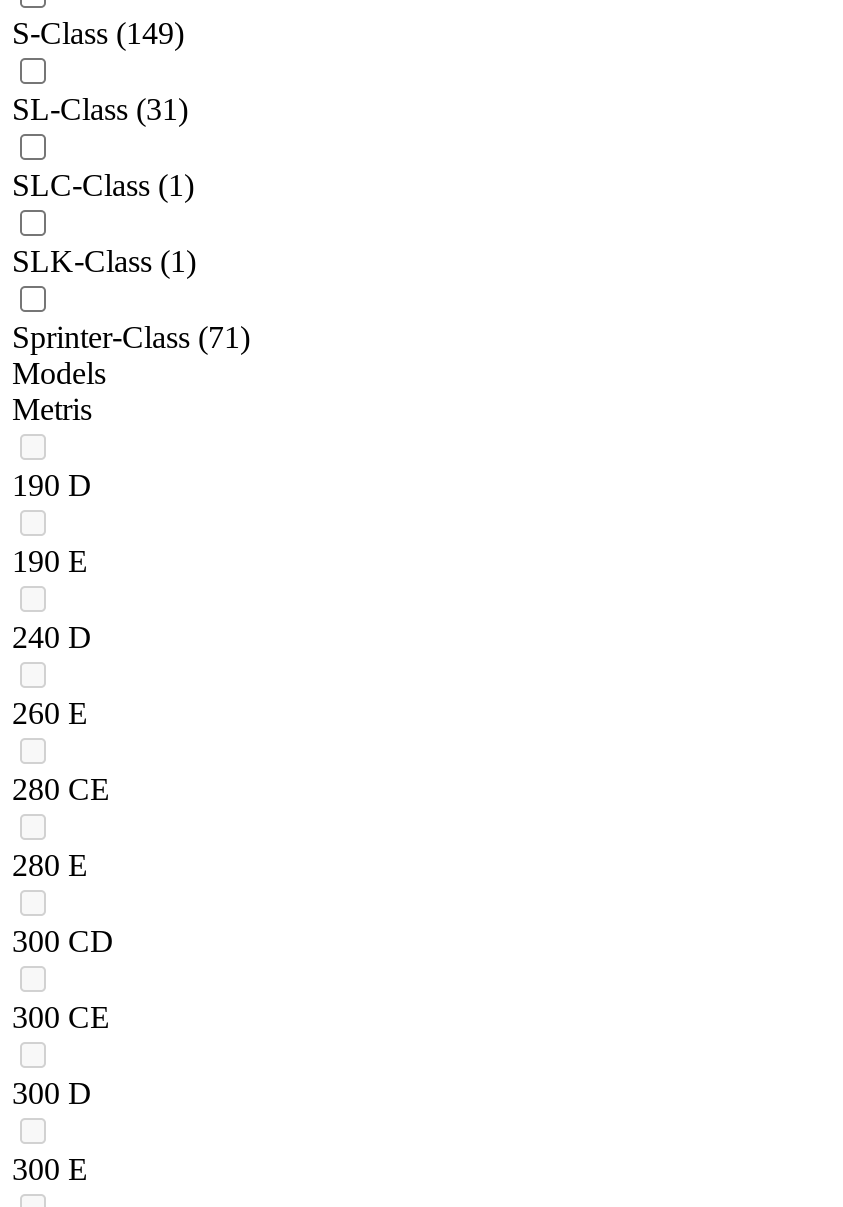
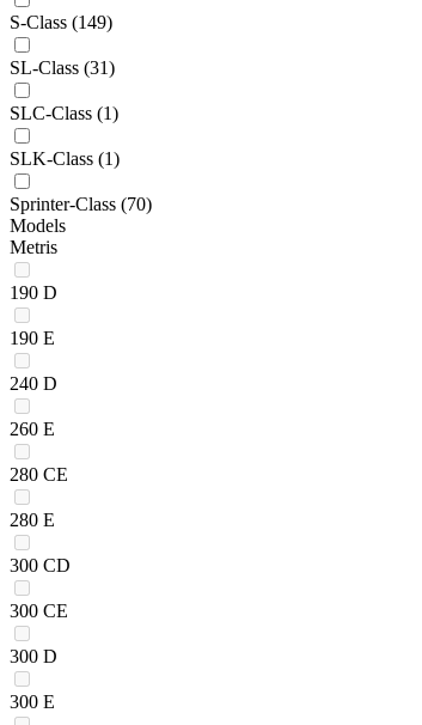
[12,321,250,355] Sprinter-Class (71) -> [10,194,152,215] Sprinter-Class (70)

